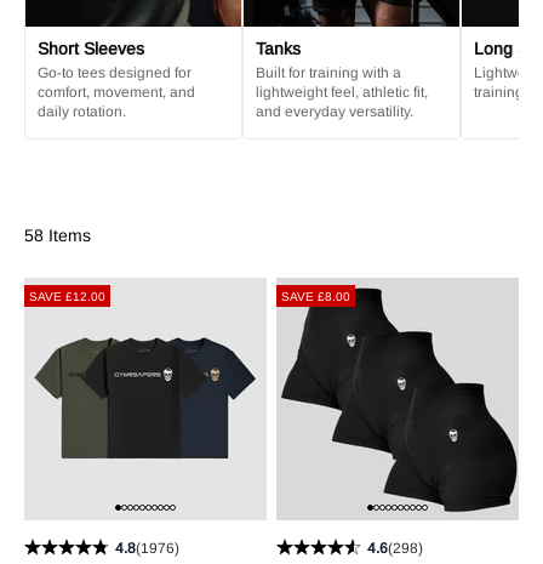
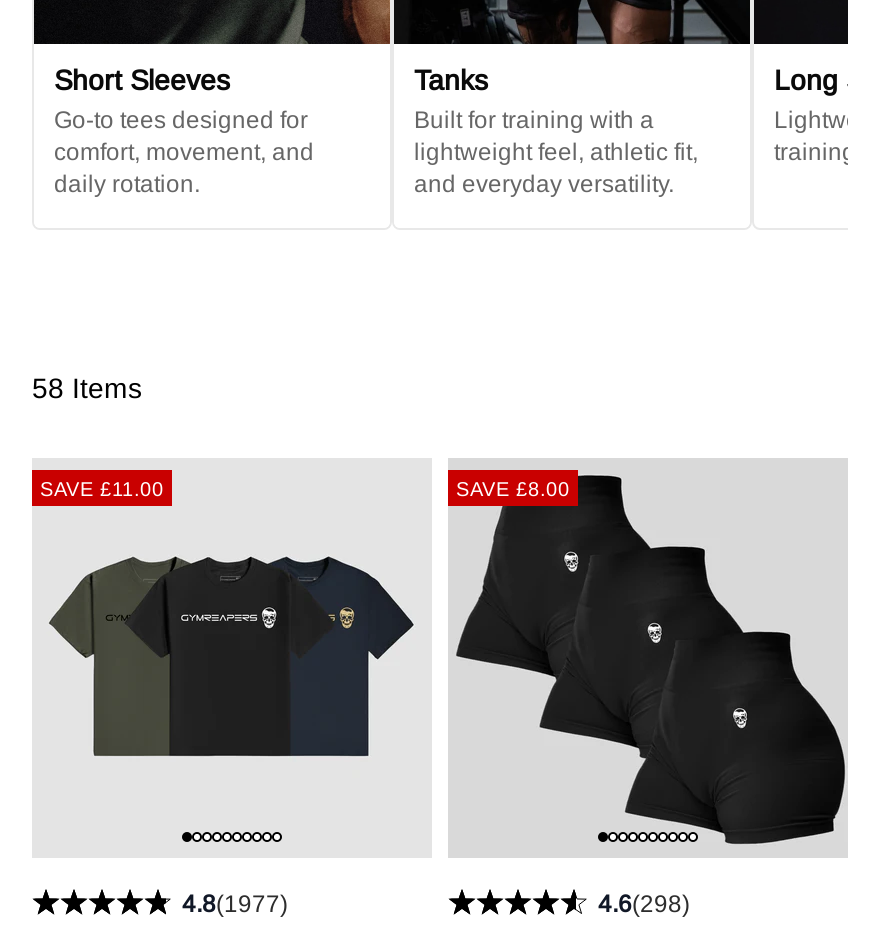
[29,290,105,303] SAVE £12.00 -> [40,478,164,500] SAVE £11.00
[115,540,179,557] 4.8(1976) -> [182,890,288,918] 4.8(1977)

